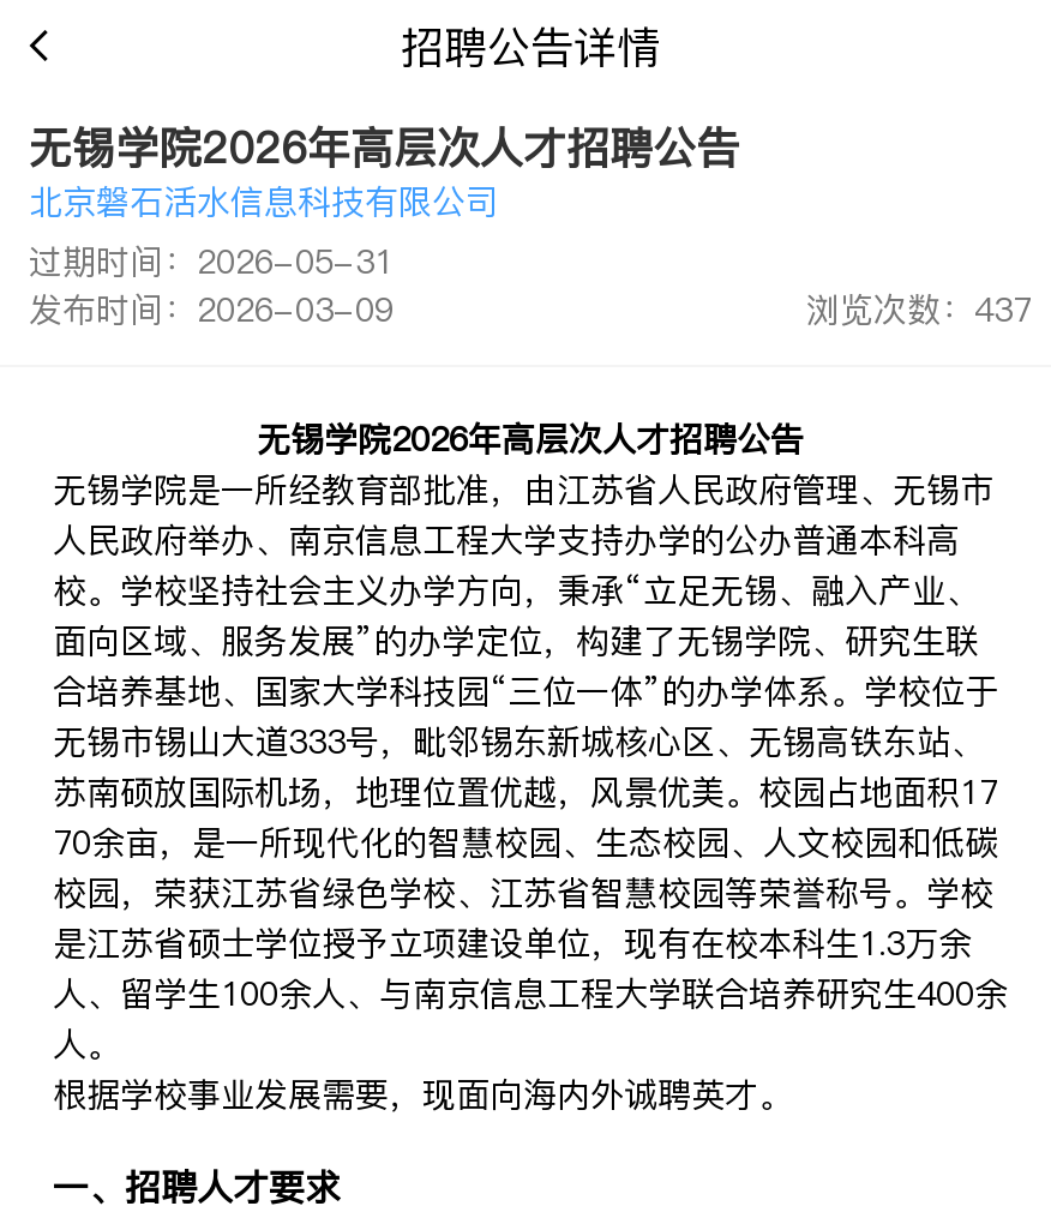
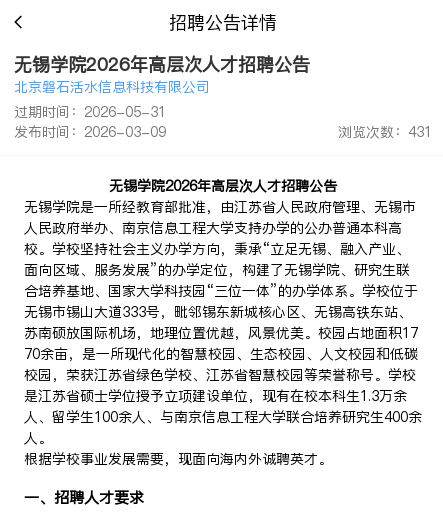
[806,286,1032,334] 浏览次数：437 -> [338,122,432,142] 浏览次数：431

